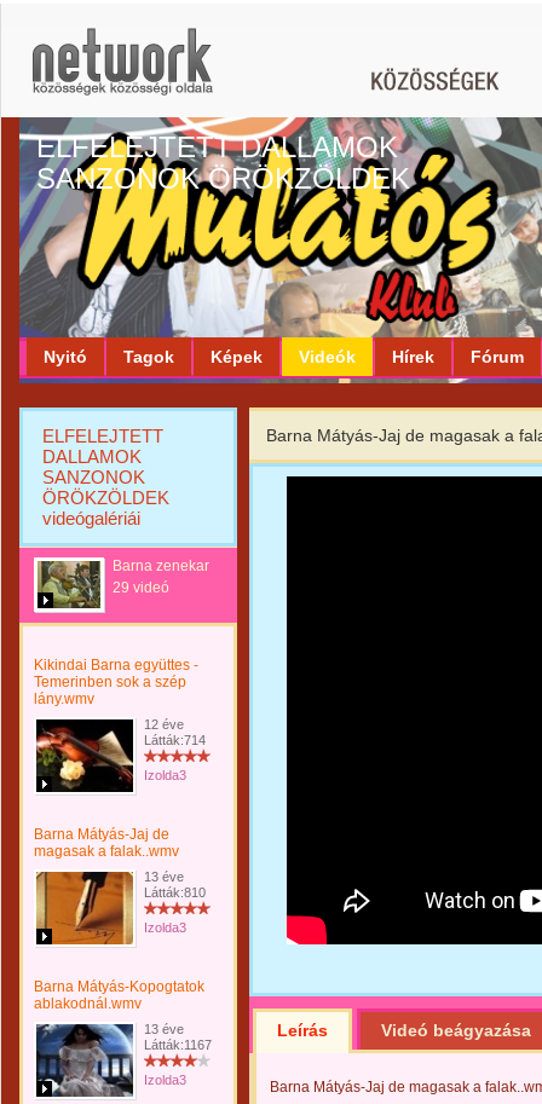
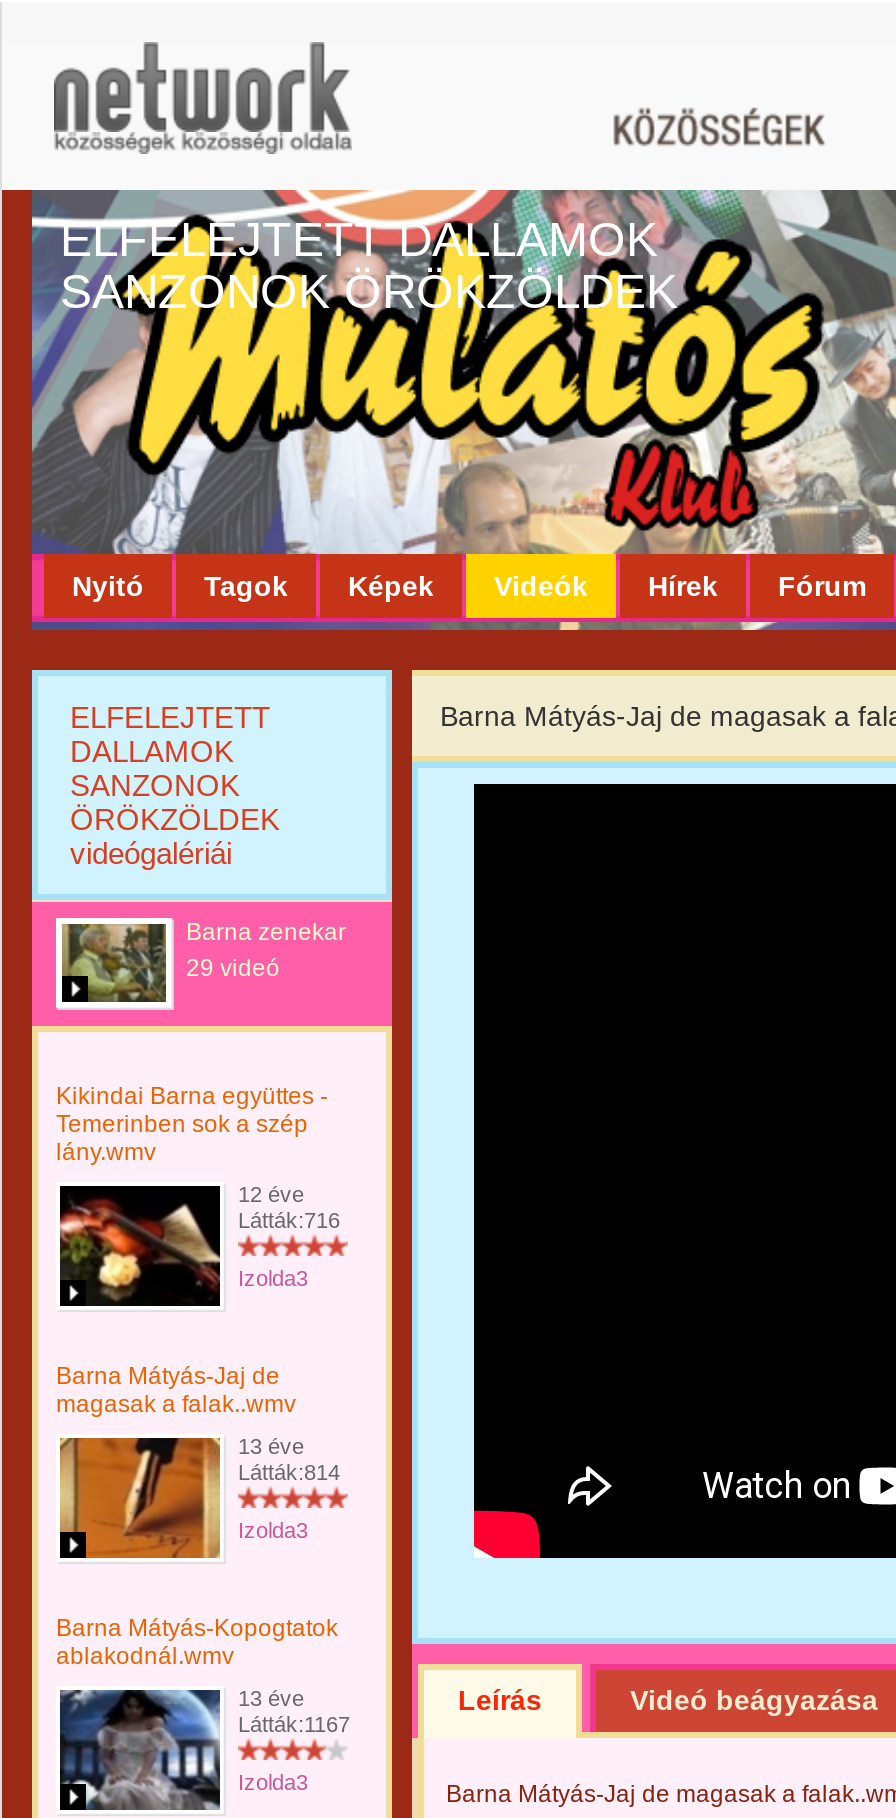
[144,733,206,747] Látták:714 -> [238,1208,340,1232] Látták:716
[144,885,206,900] Látták:810 -> [238,1460,340,1484] Látták:814

